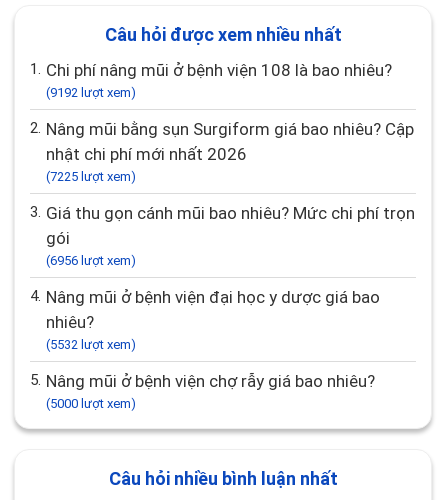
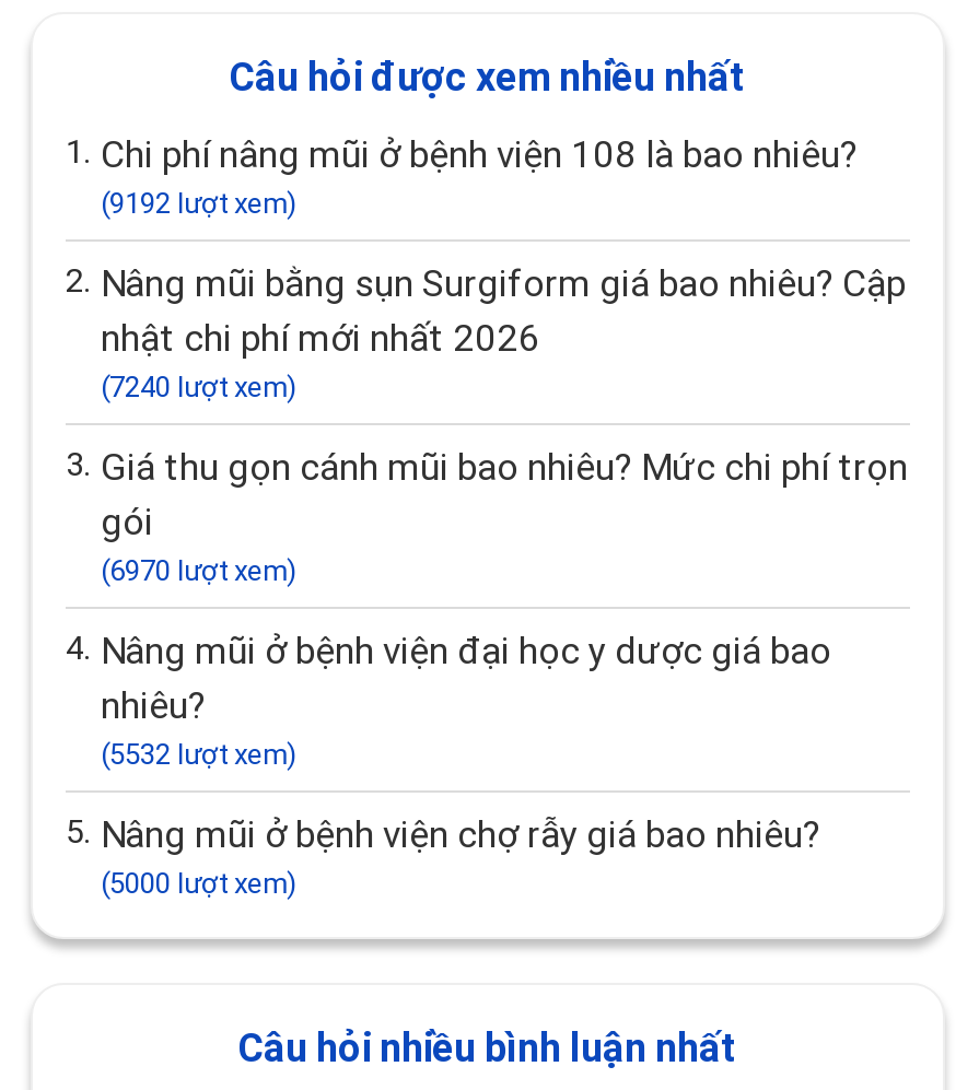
[46,169,136,184] (7225 lượt xem) -> [101,371,298,404] (7240 lượt xem)
[46,253,136,268] (6956 lượt xem) -> [101,555,298,588] (6970 lượt xem)

